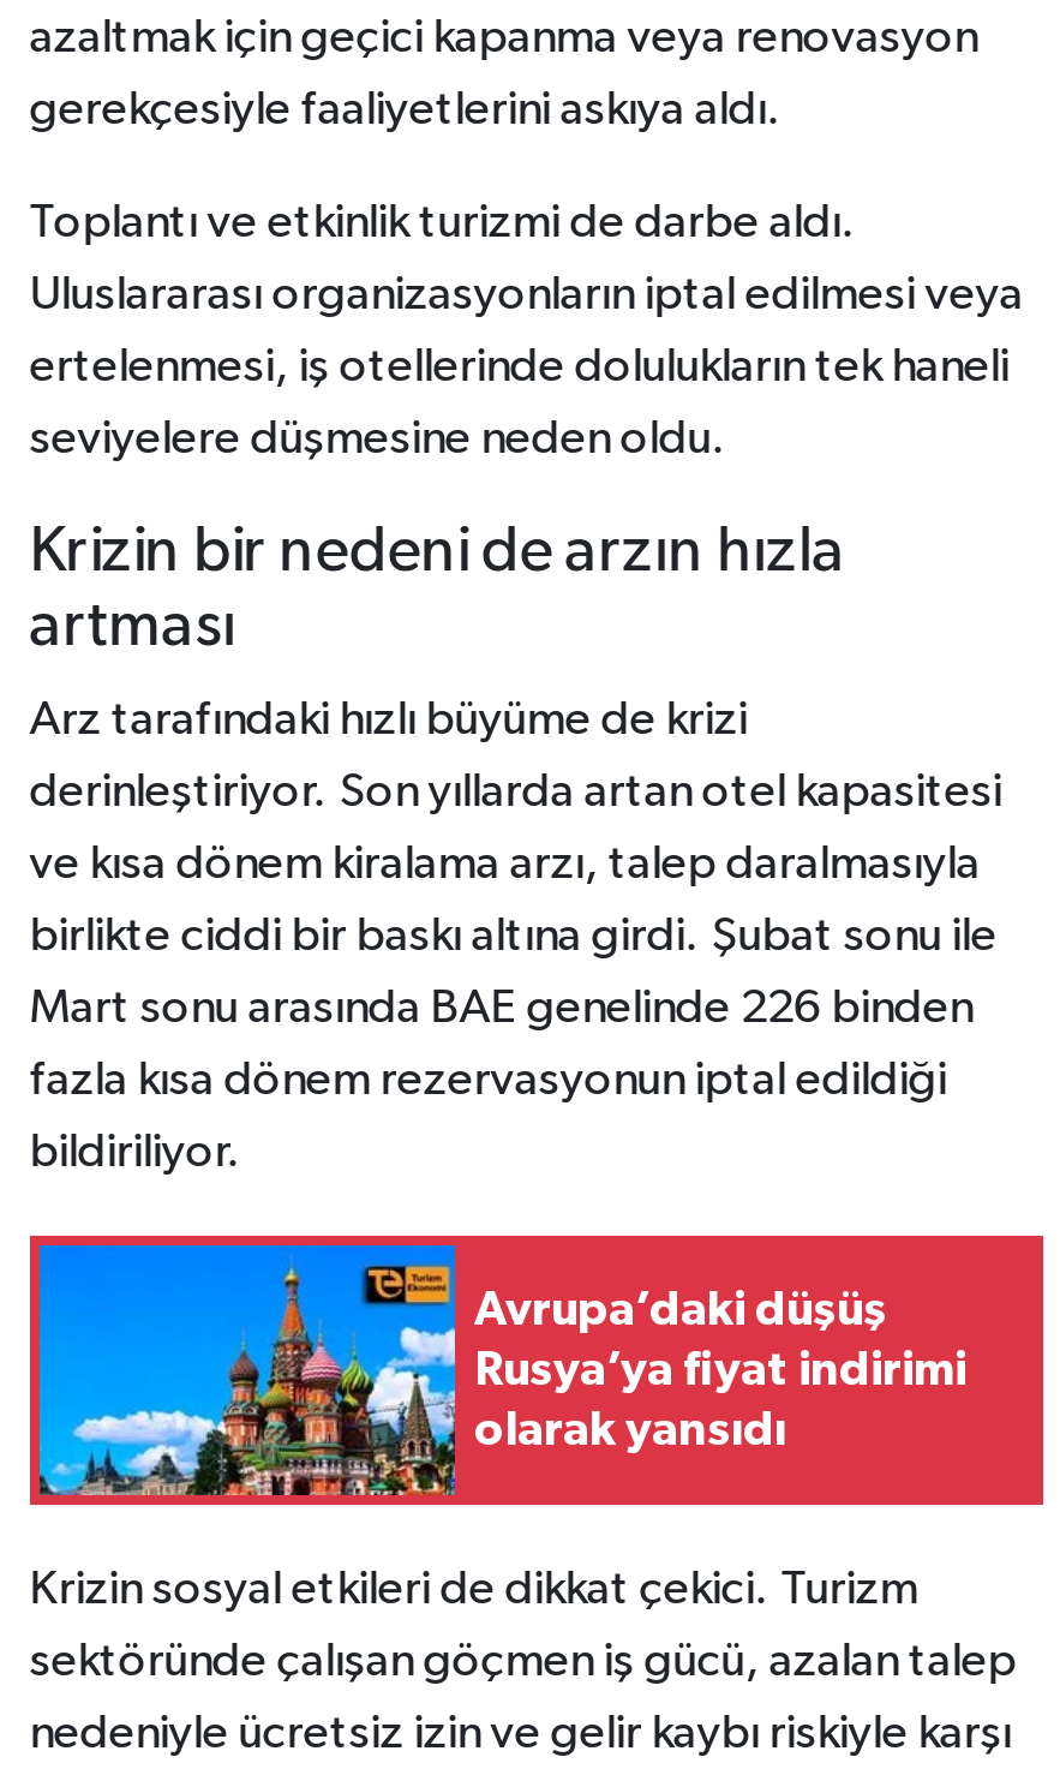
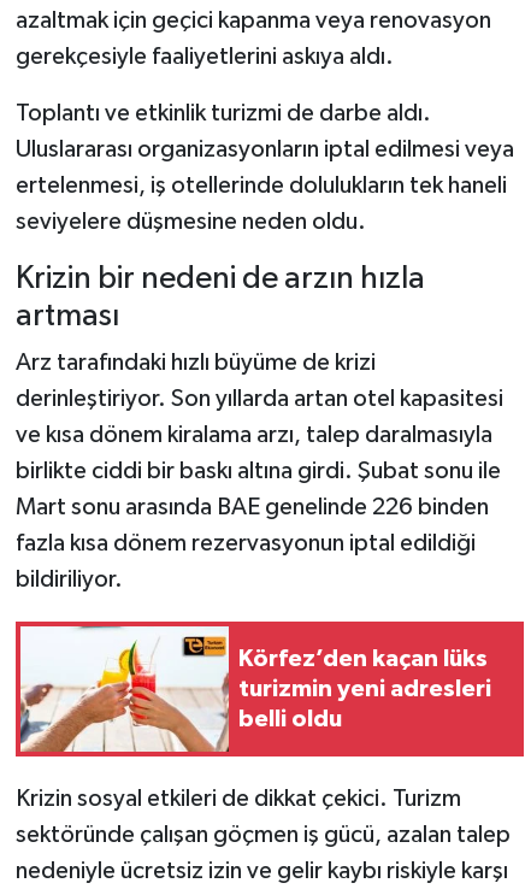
[37,1243,966,1498] [image] | Avrupa’daki düşüş | Rusya’ya fiyat indirimi | olarak yansıdı -> [19,625,491,753] [image] | Körfez’den kaçan lüks | turizmin yeni adresleri | belli oldu

